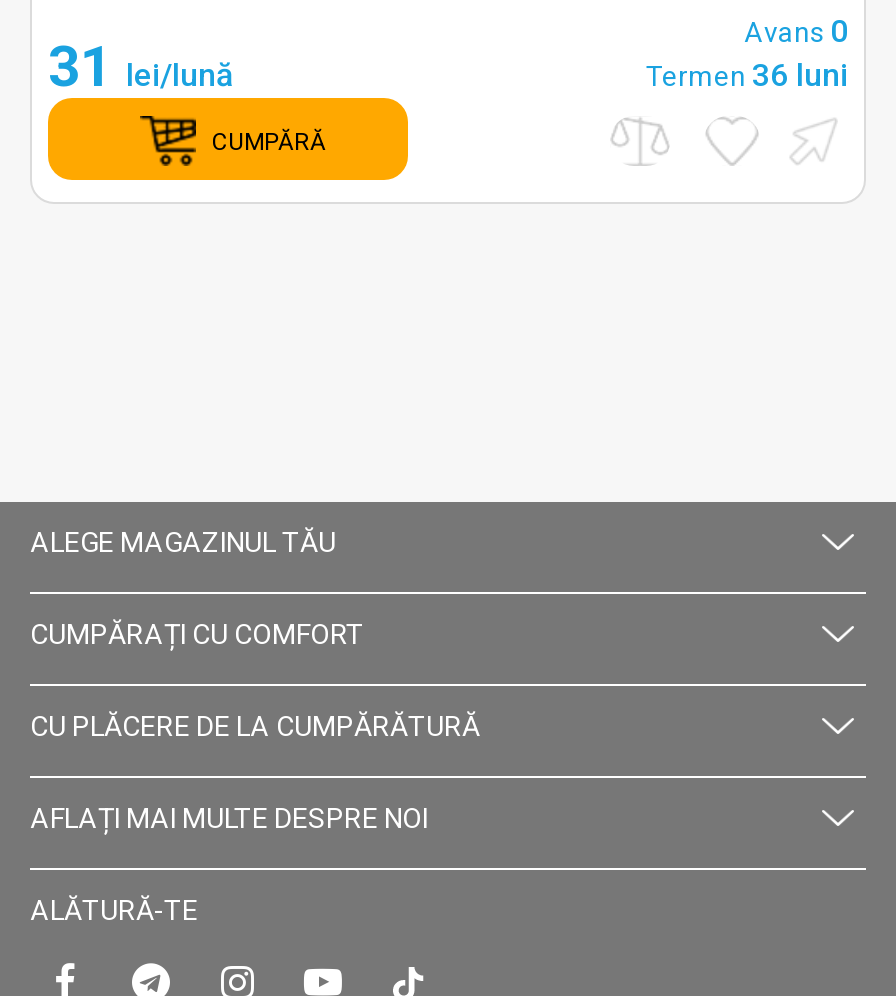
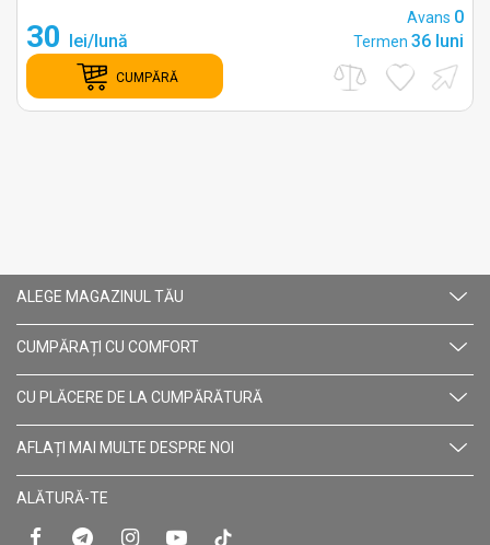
[48,34,234,100] 31 lei/lună -> [26,19,128,55] 30 lei/lună

